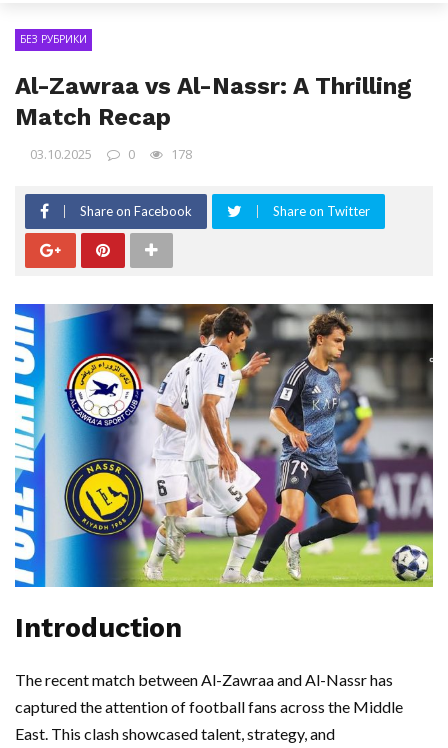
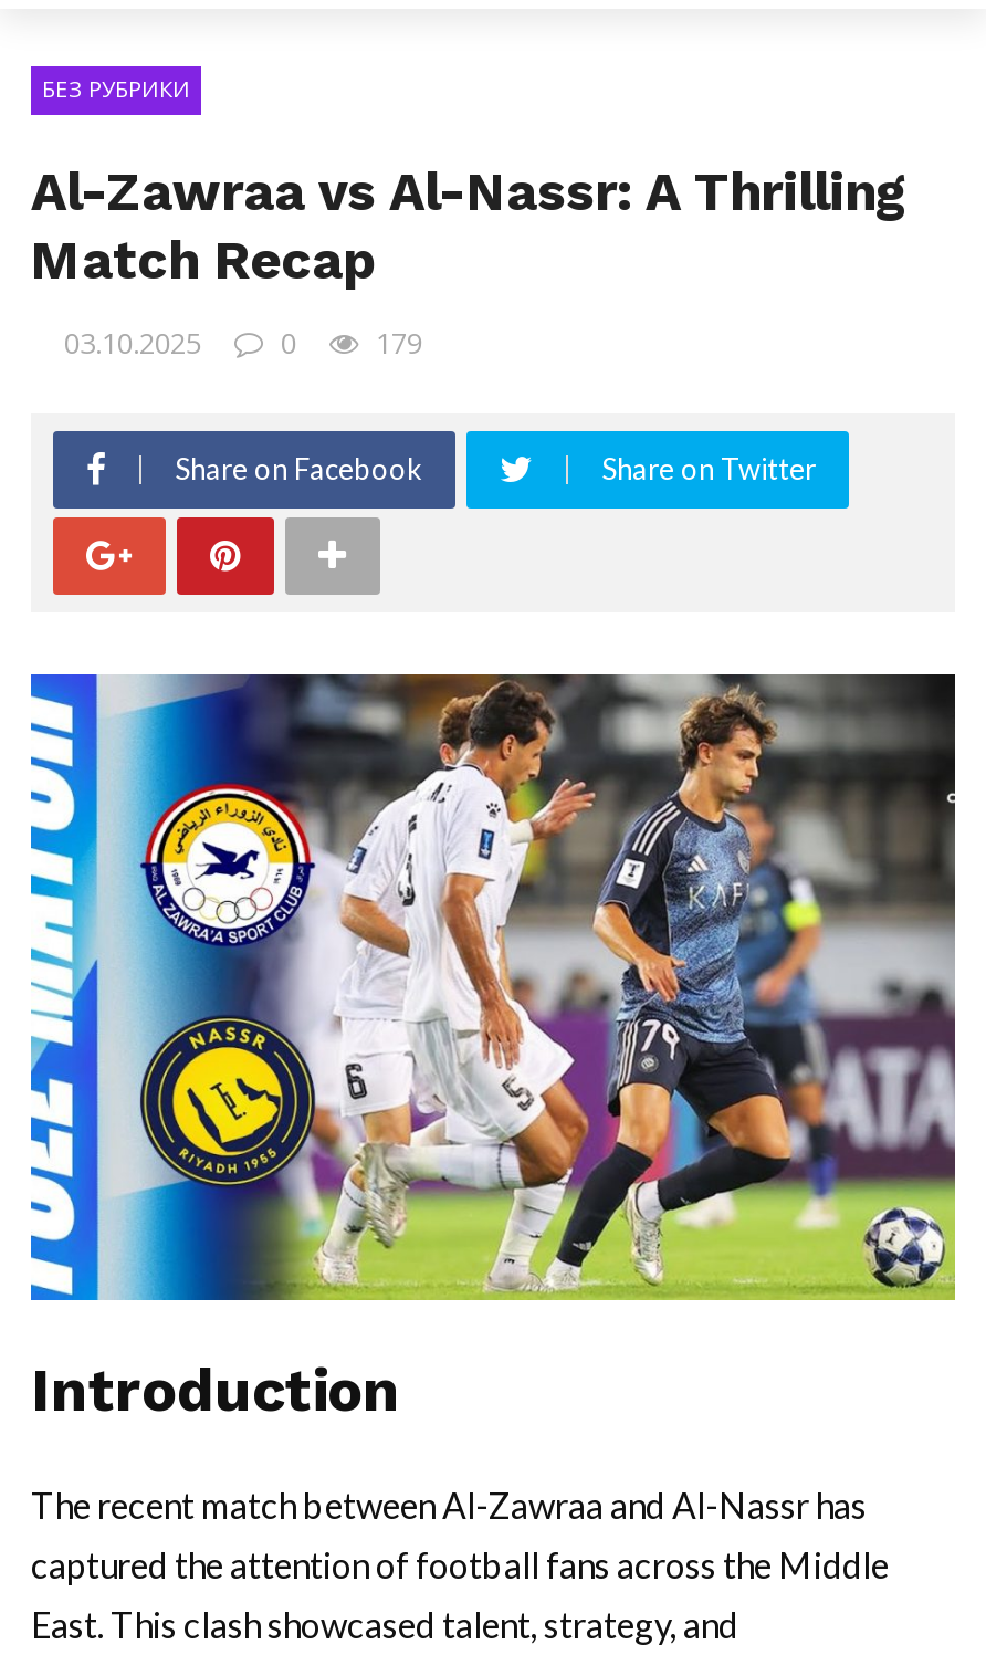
[30,145,192,163] 03.10.2025 0 178 -> [64,323,422,363] 03.10.2025 0 179

